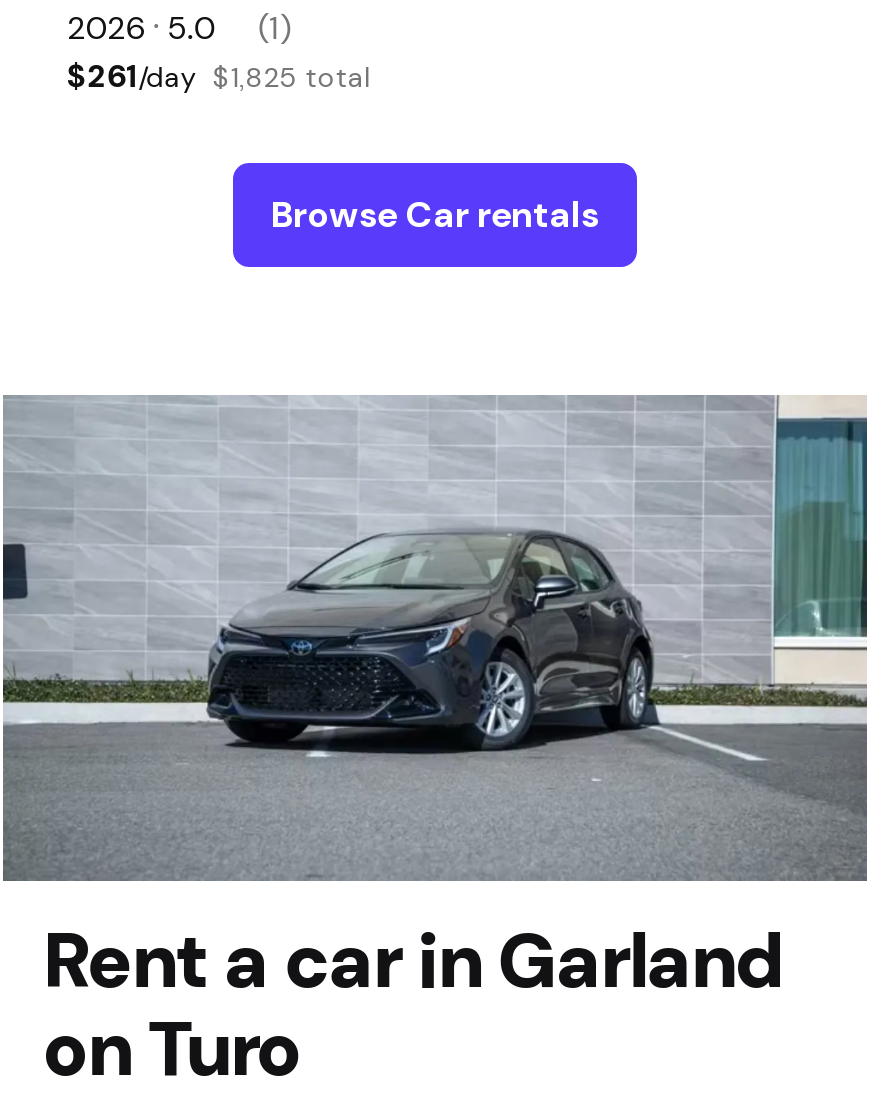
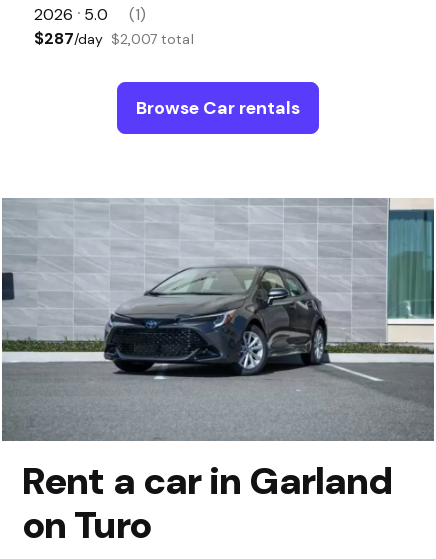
[67,57,370,93] $261/day $1,825 total -> [34,29,194,47] $287/day $2,007 total

